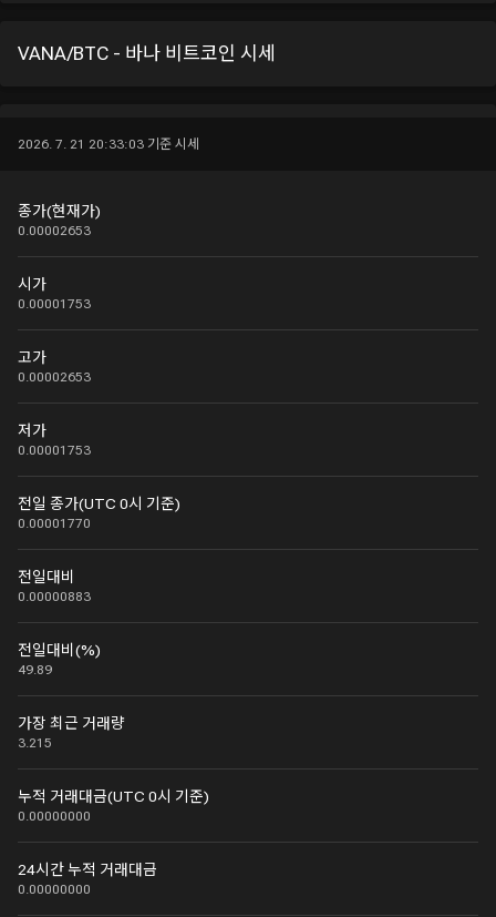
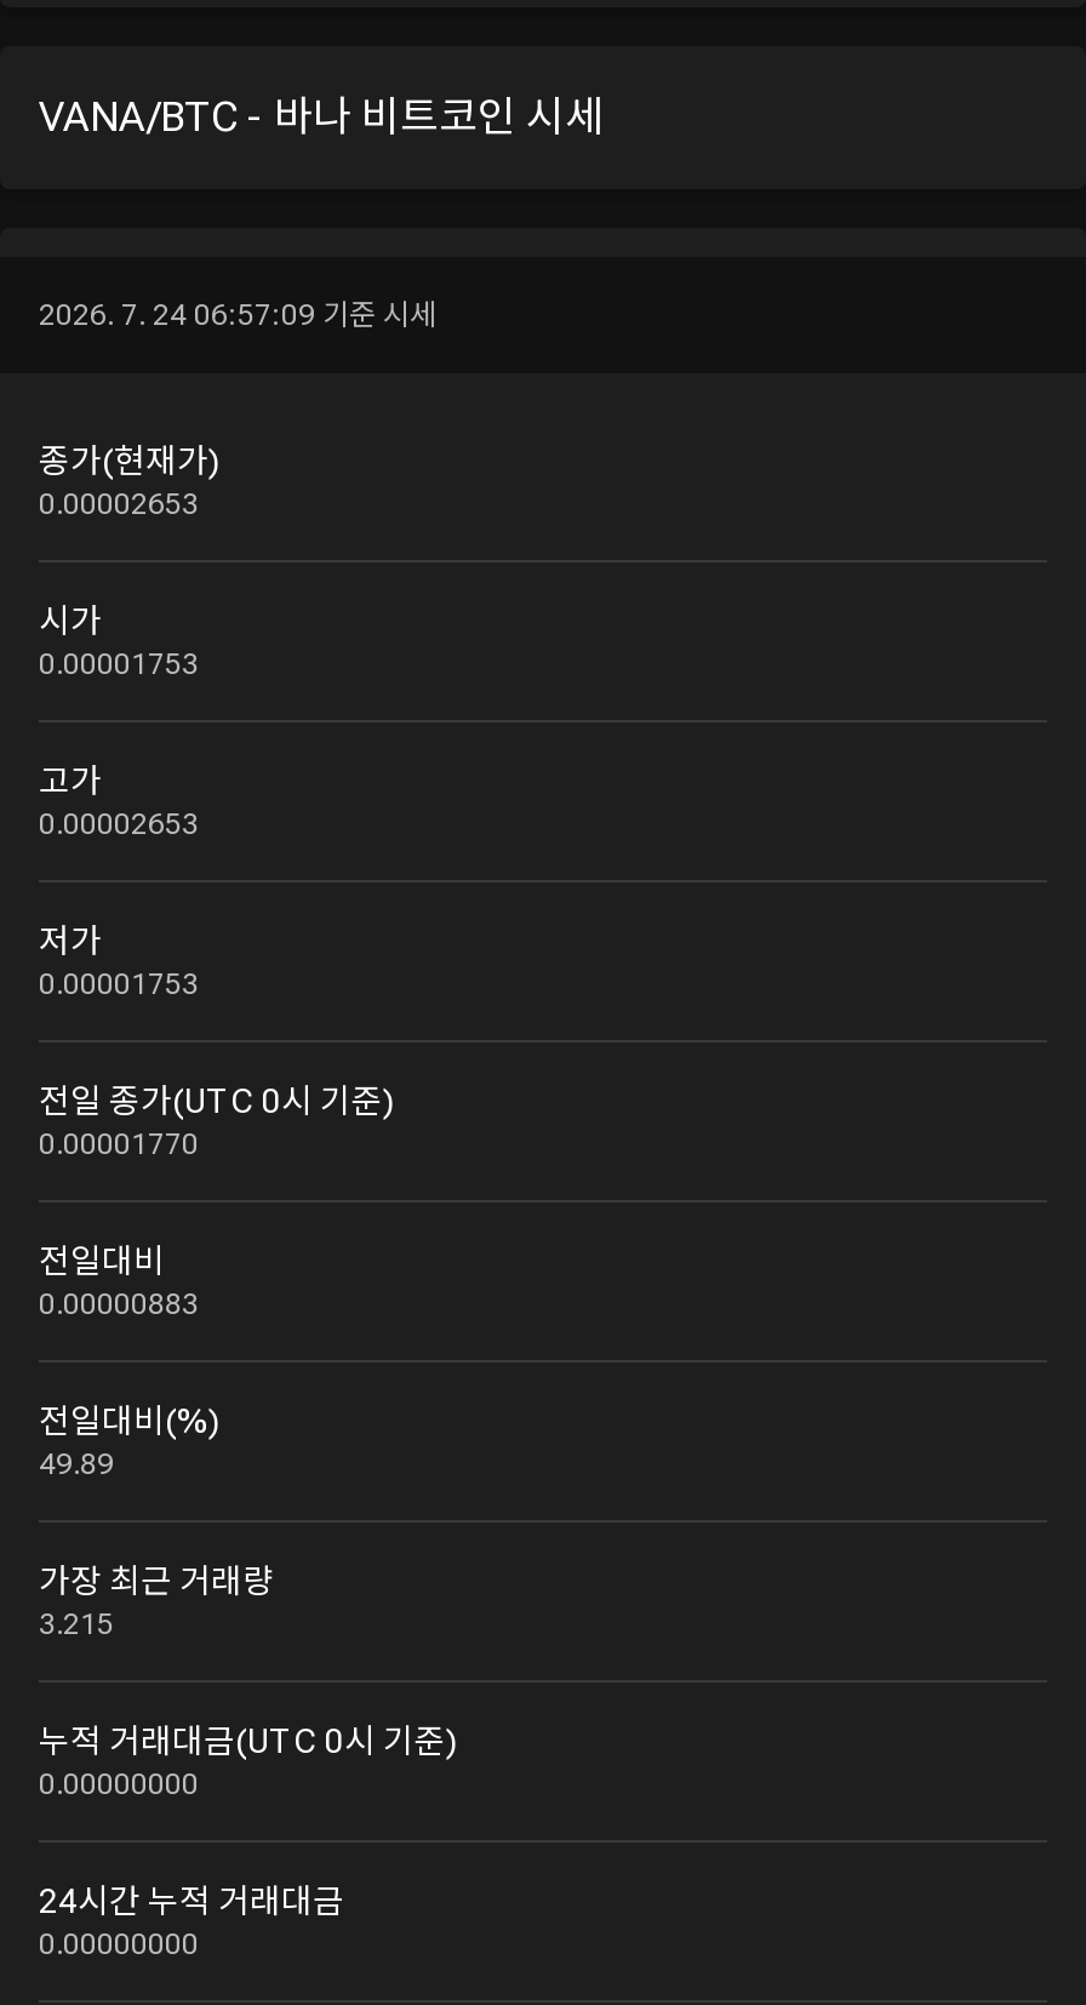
[18,136,199,152] 2026. 7. 21 20:33:03 기준 시세 -> [39,298,436,332] 2026. 7. 24 06:57:09 기준 시세

